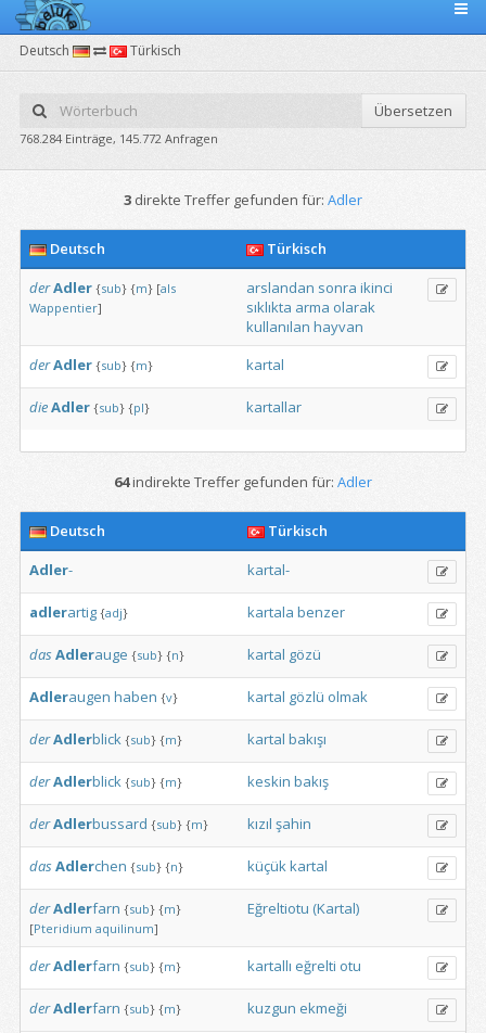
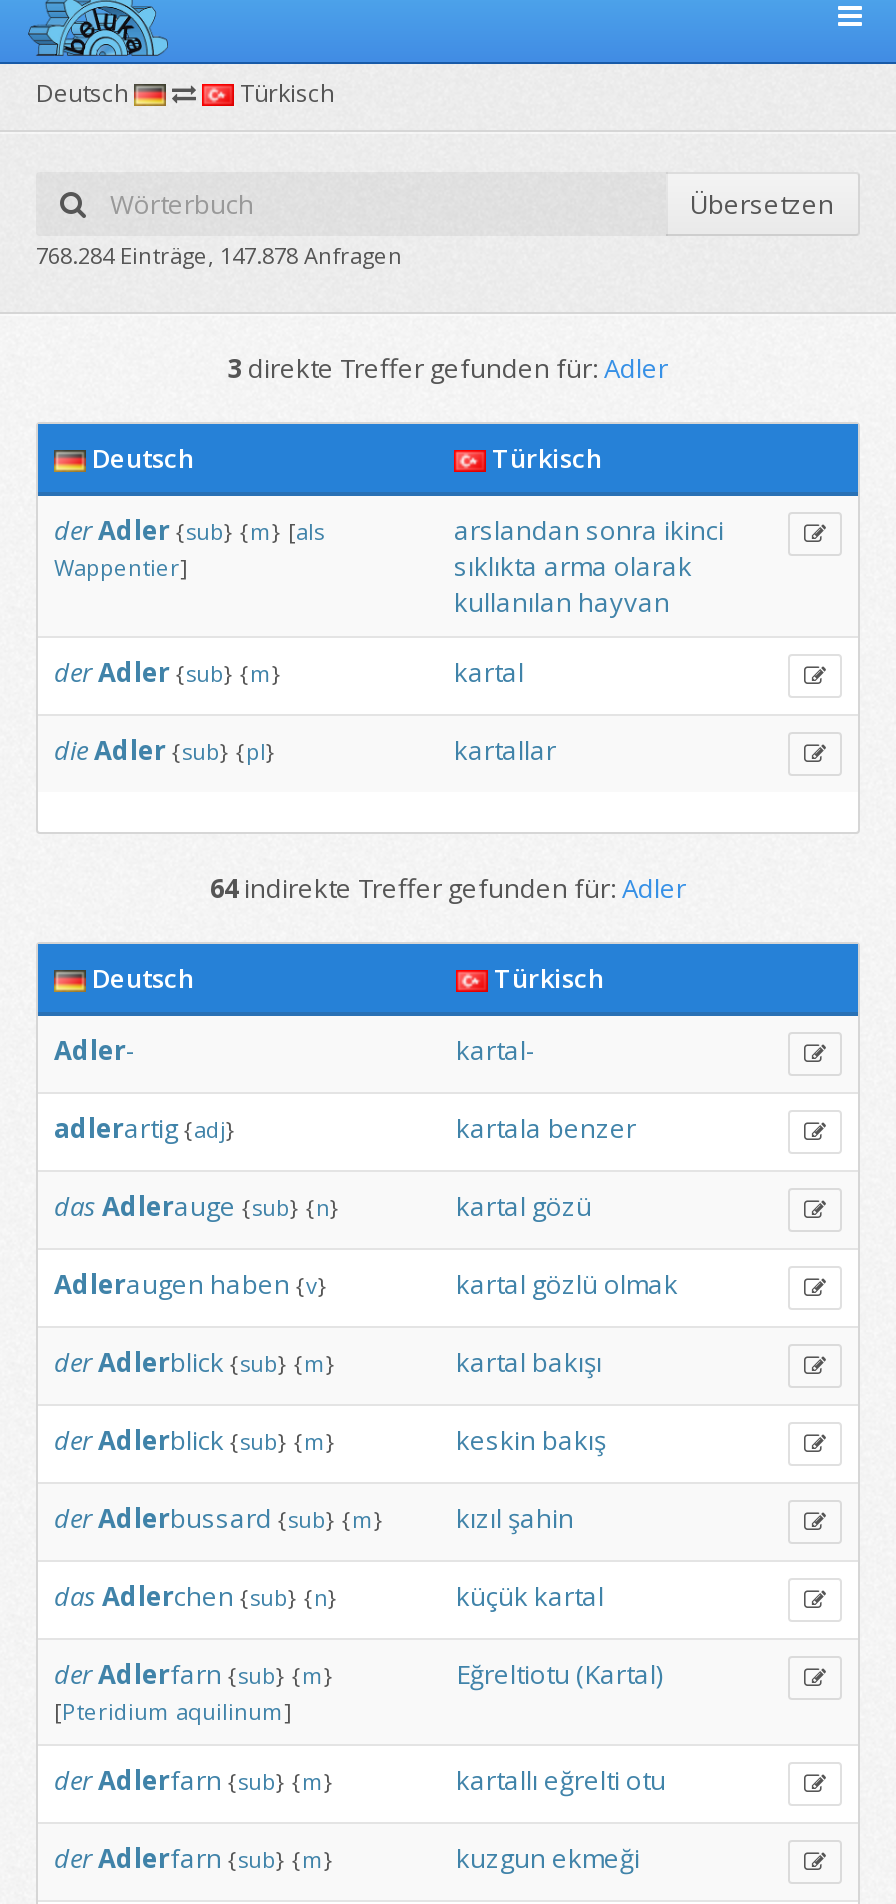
[20,130,218,146] 768.284 Einträge, 145.772 Anfragen -> [36,240,402,270] 768.284 Einträge, 147.878 Anfragen

